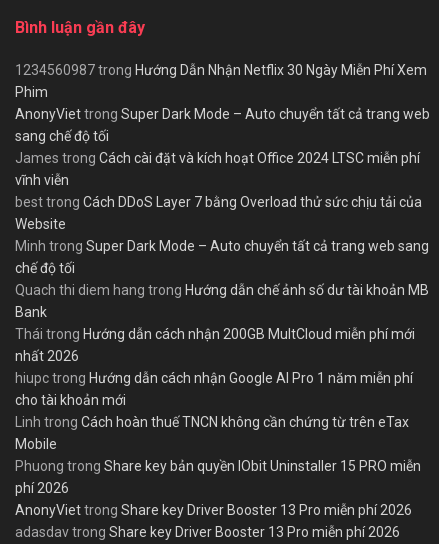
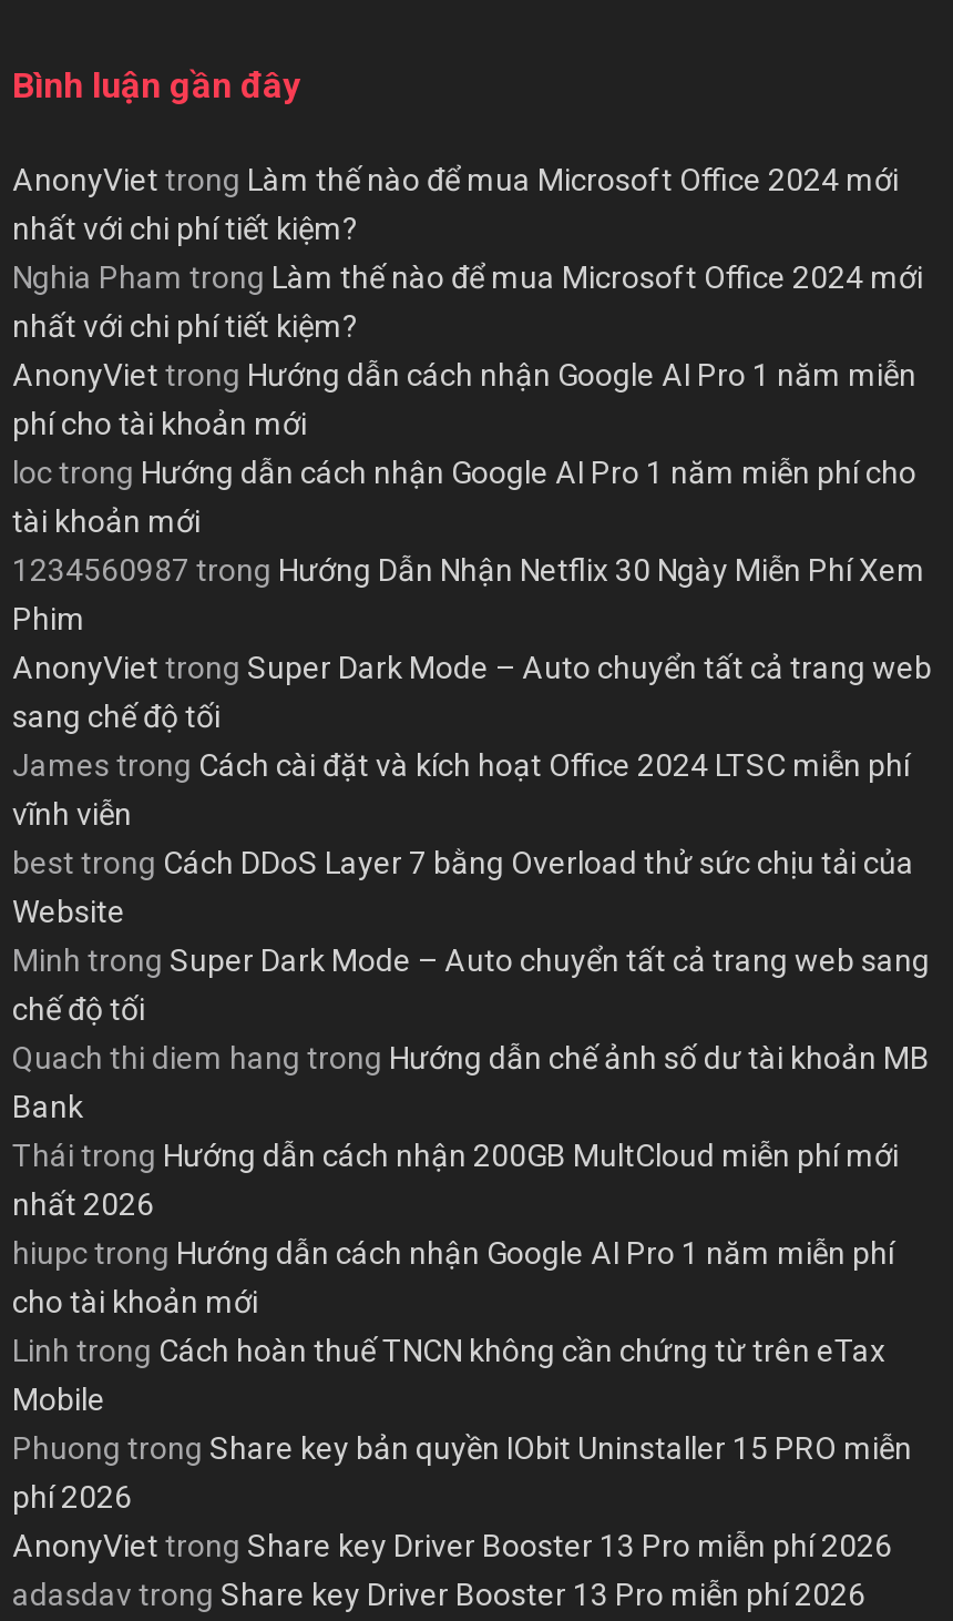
none -> [12,161,923,538] AnonyViet trong Làm thế nào để mua Microsoft Office 2024 mới | nhất với chi phí tiết kiệm? | Nghia Pham trong Làm thế nào để mua Microsoft Office 2024 mới | nhất với chi phí tiết kiệm? | AnonyViet trong Hướng dẫn cách nhận Google AI Pro 1 năm miễn | phí cho tài khoản mới | loc trong Hướng dẫn cách nhận Google AI Pro 1 năm miễn phí cho | tài khoản mới

